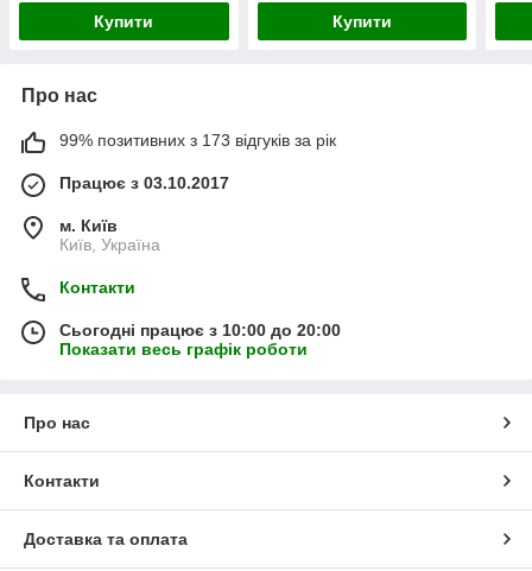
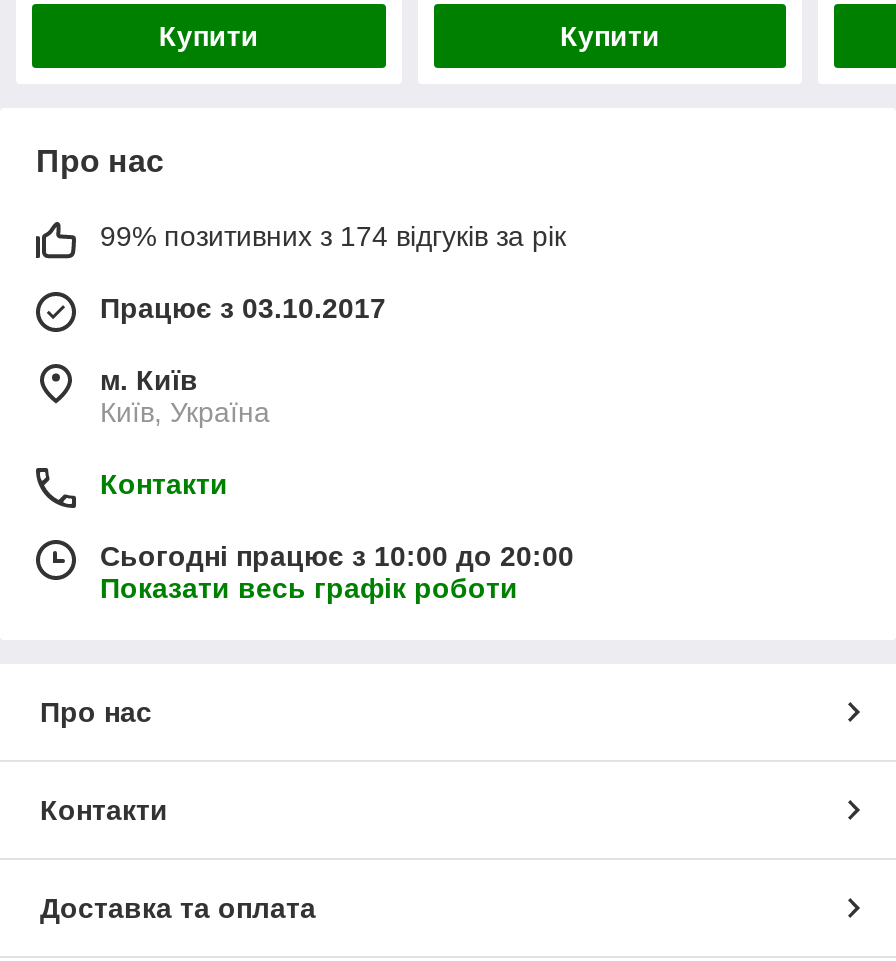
[59,130,336,149] 99% позитивних з 173 відгуків за рік -> [100,220,566,252] 99% позитивних з 174 відгуків за рік

